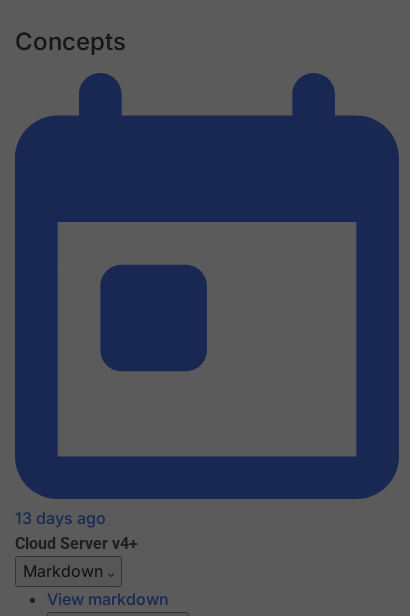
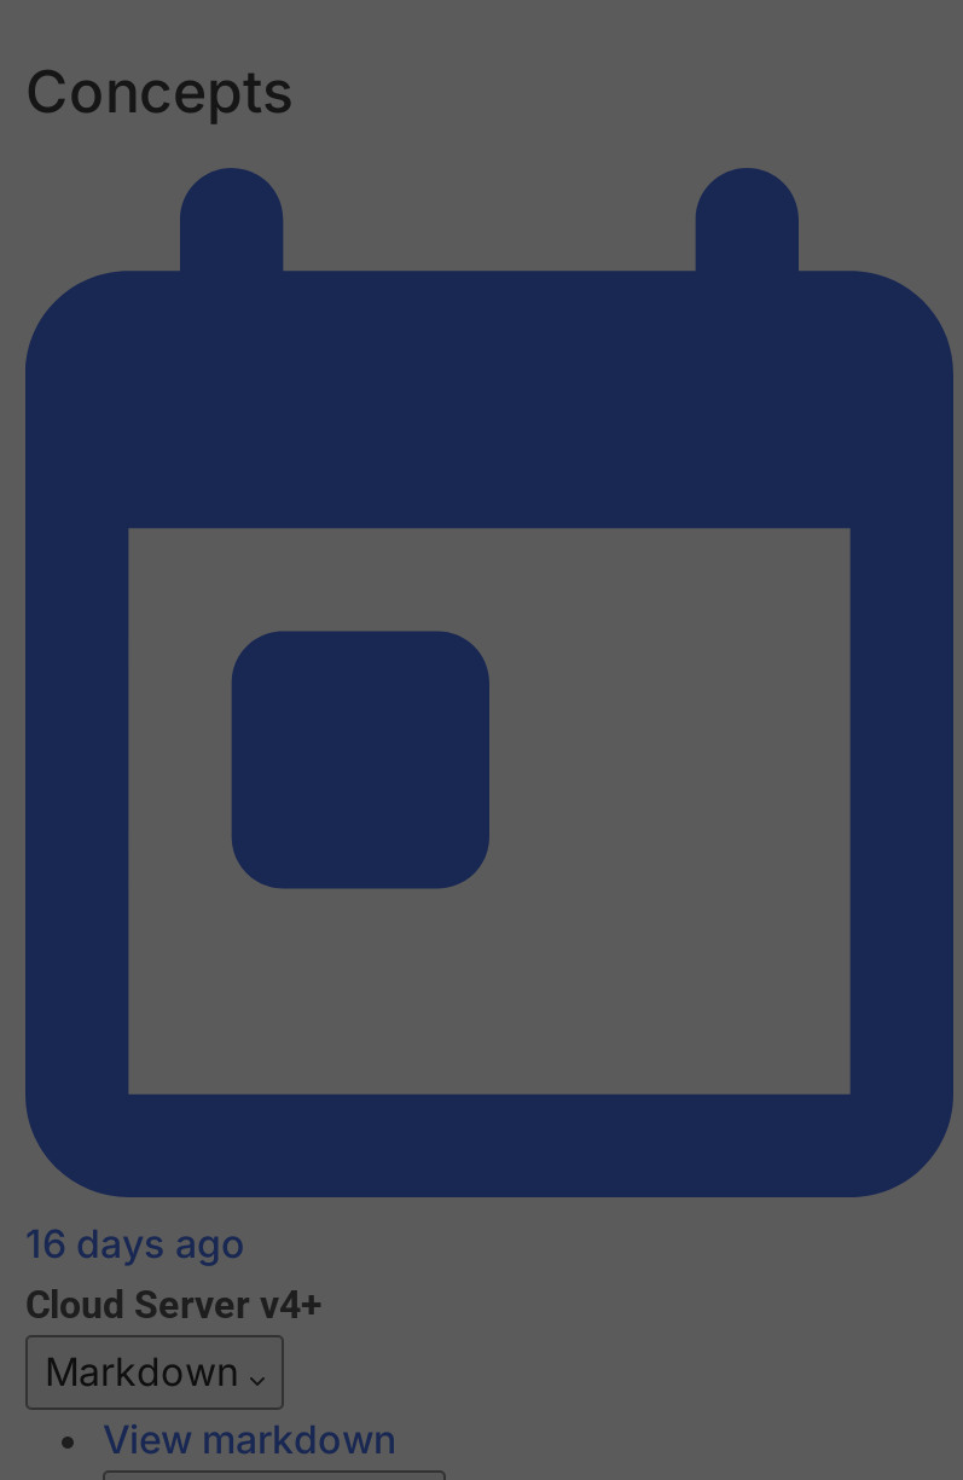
[15,508,106,528] 13 days ago -> [25,1220,245,1269] 16 days ago

